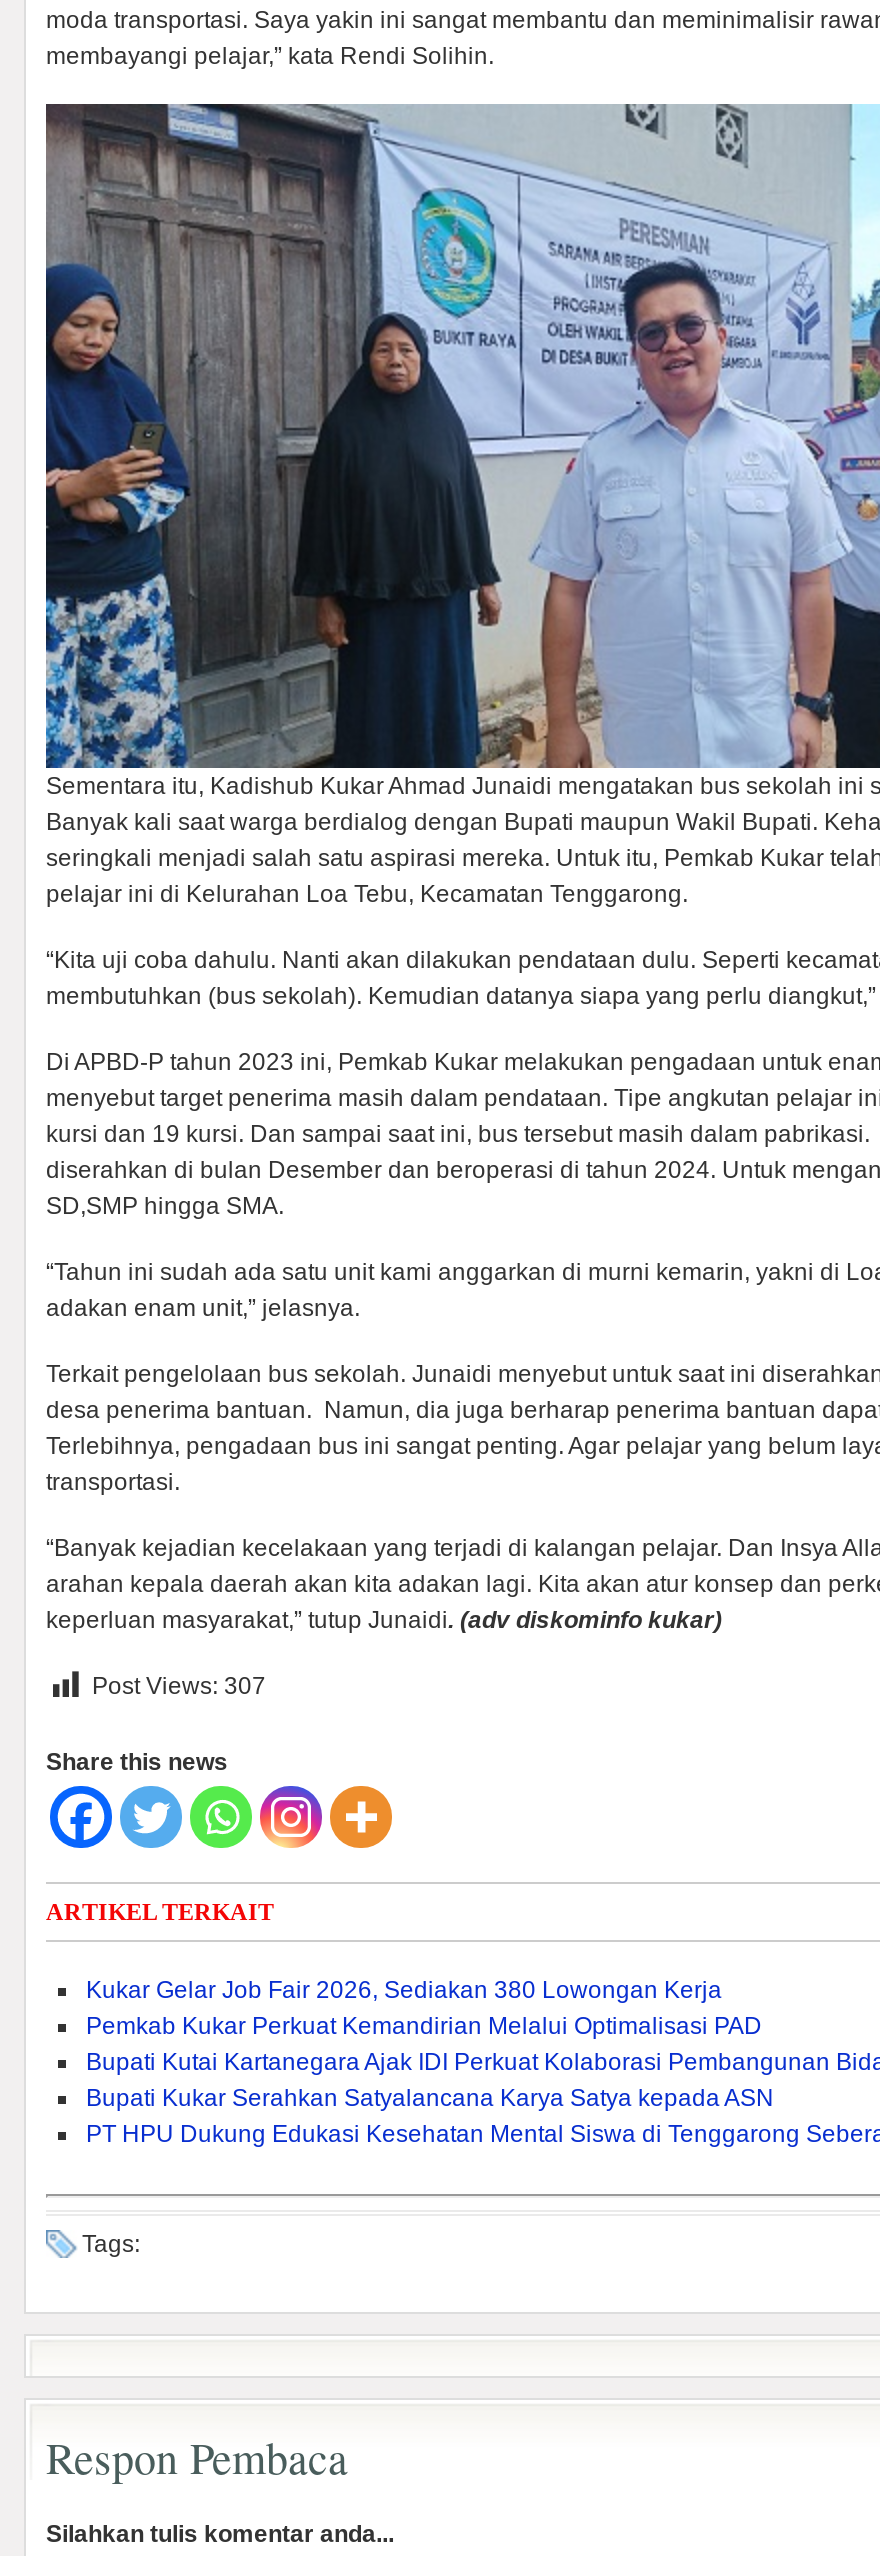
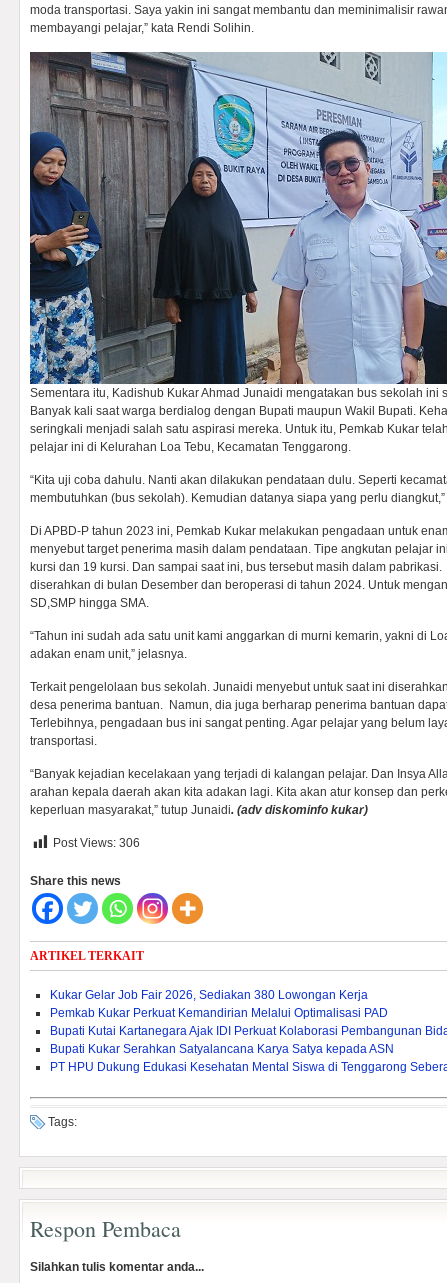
[92,1672,266,1700] Post Views: 307 -> [53,836,140,850] Post Views: 306

